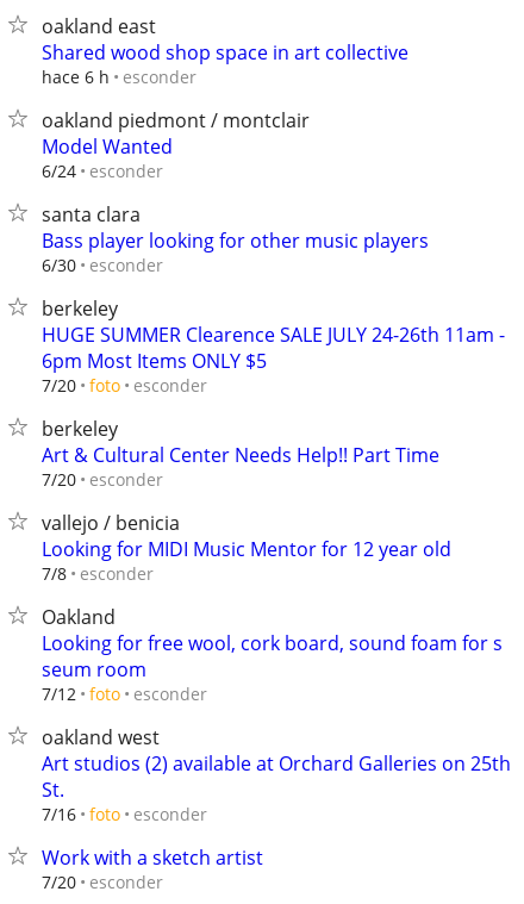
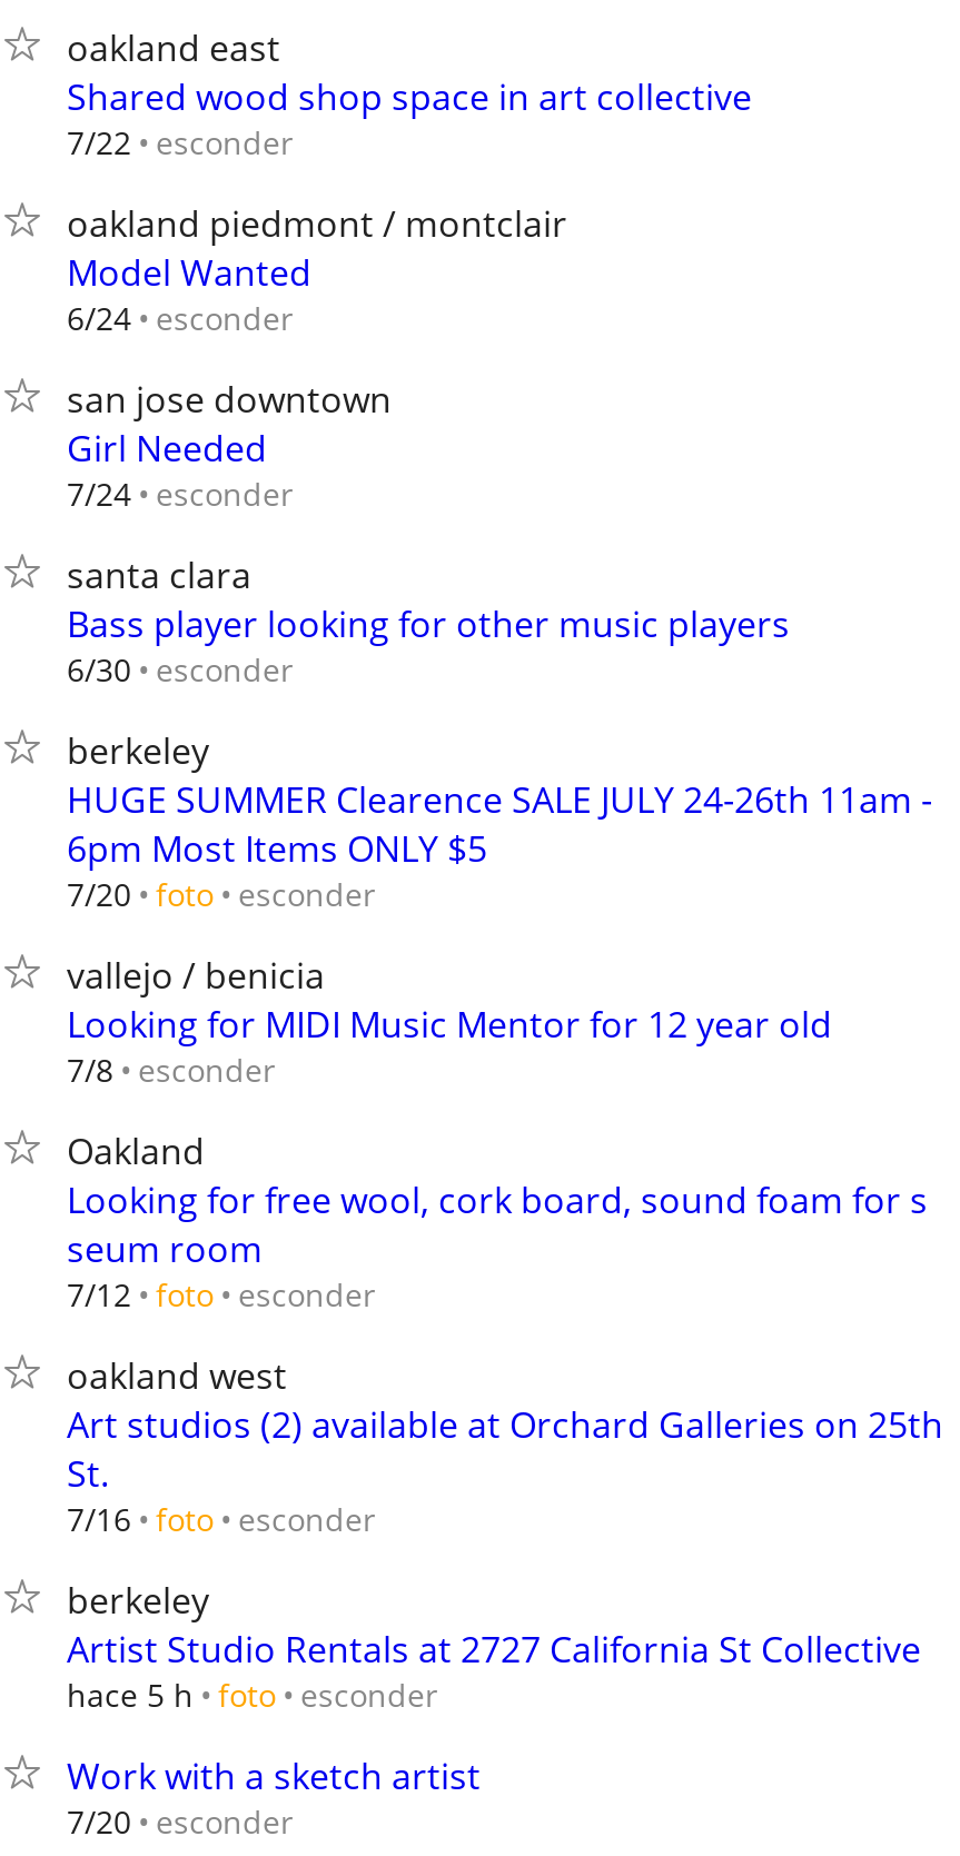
[42,65,196,88] hace 6 h esconder -> [67,120,294,163] 7/22 esconder
none -> [67,375,392,515] san jose downtown | Girl Needed | 7/24 esconder
[42,416,439,491] berkeley | Art & Cultural Center Needs Help!! Part Time | 7/20 esconder -> none
none -> [67,1576,921,1716] berkeley | Artist Studio Rentals at 2727 California St Collective | hace 5 h foto esconder

